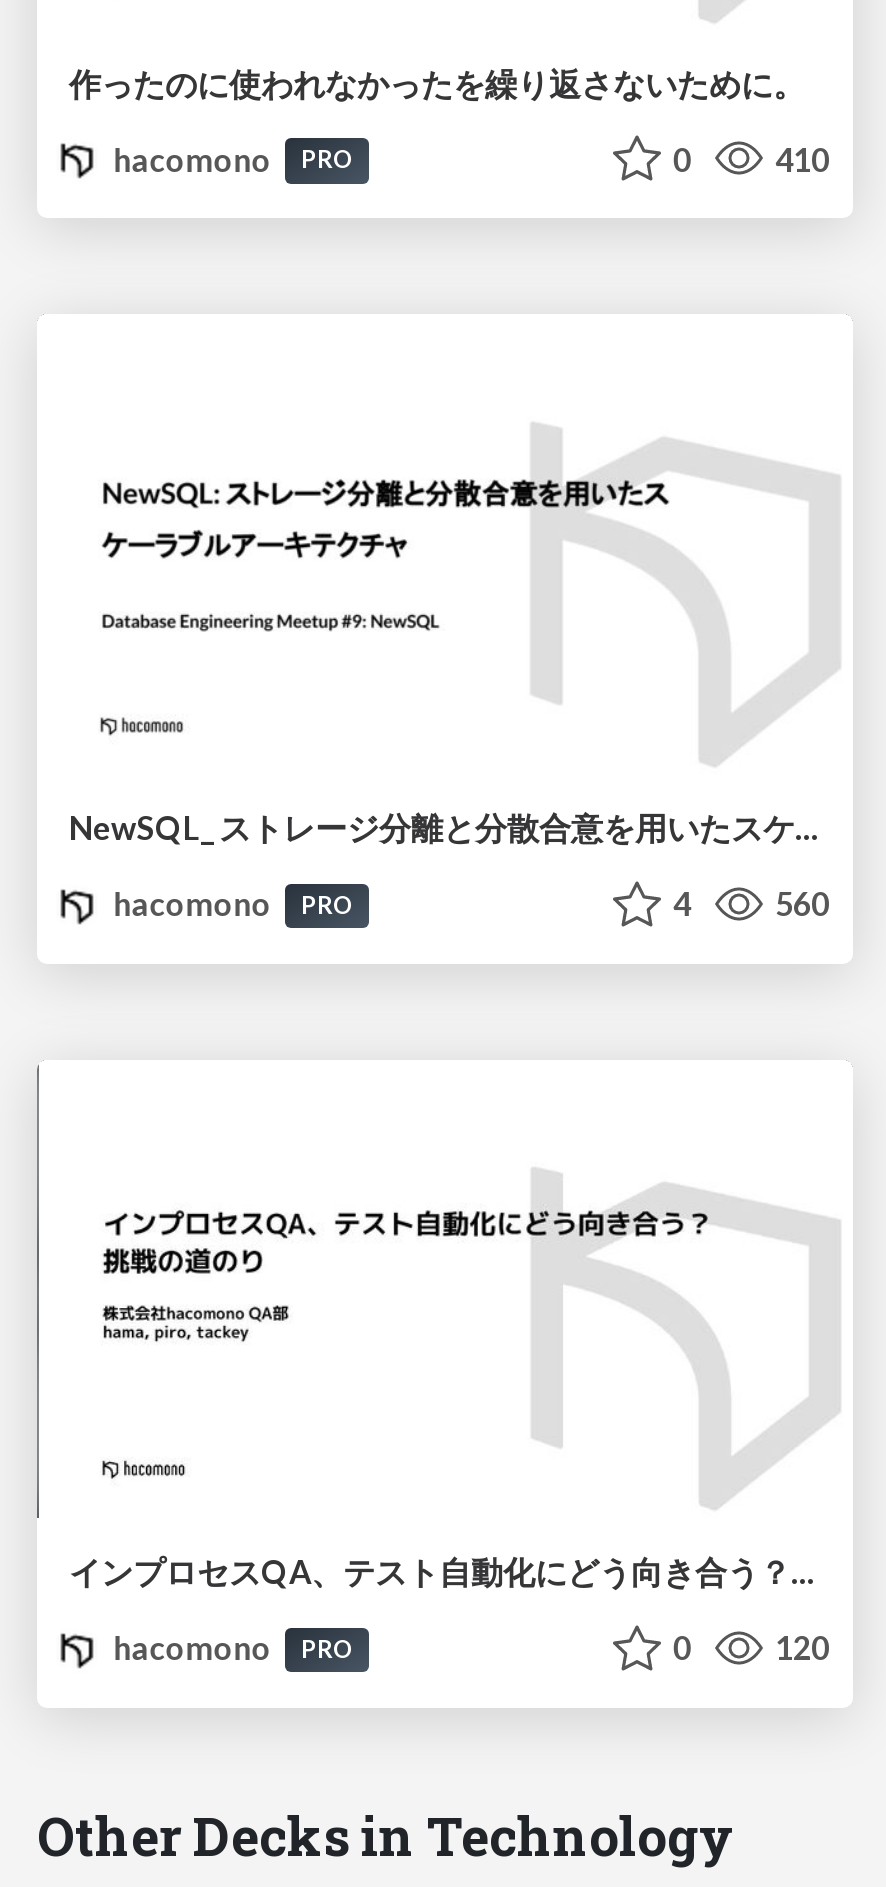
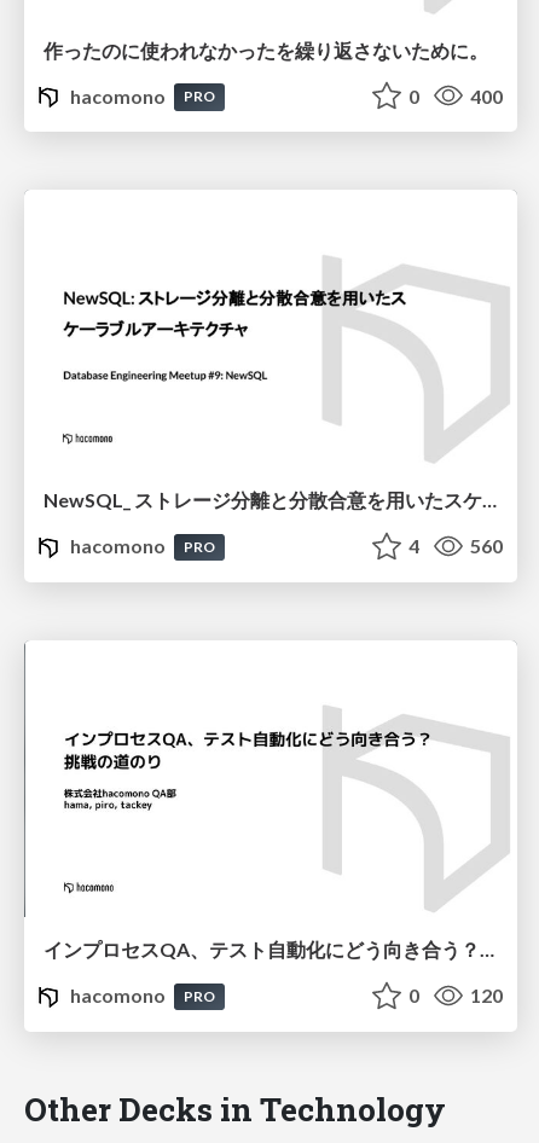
[769,139,829,177] 410 -> [466,84,503,107] 400

